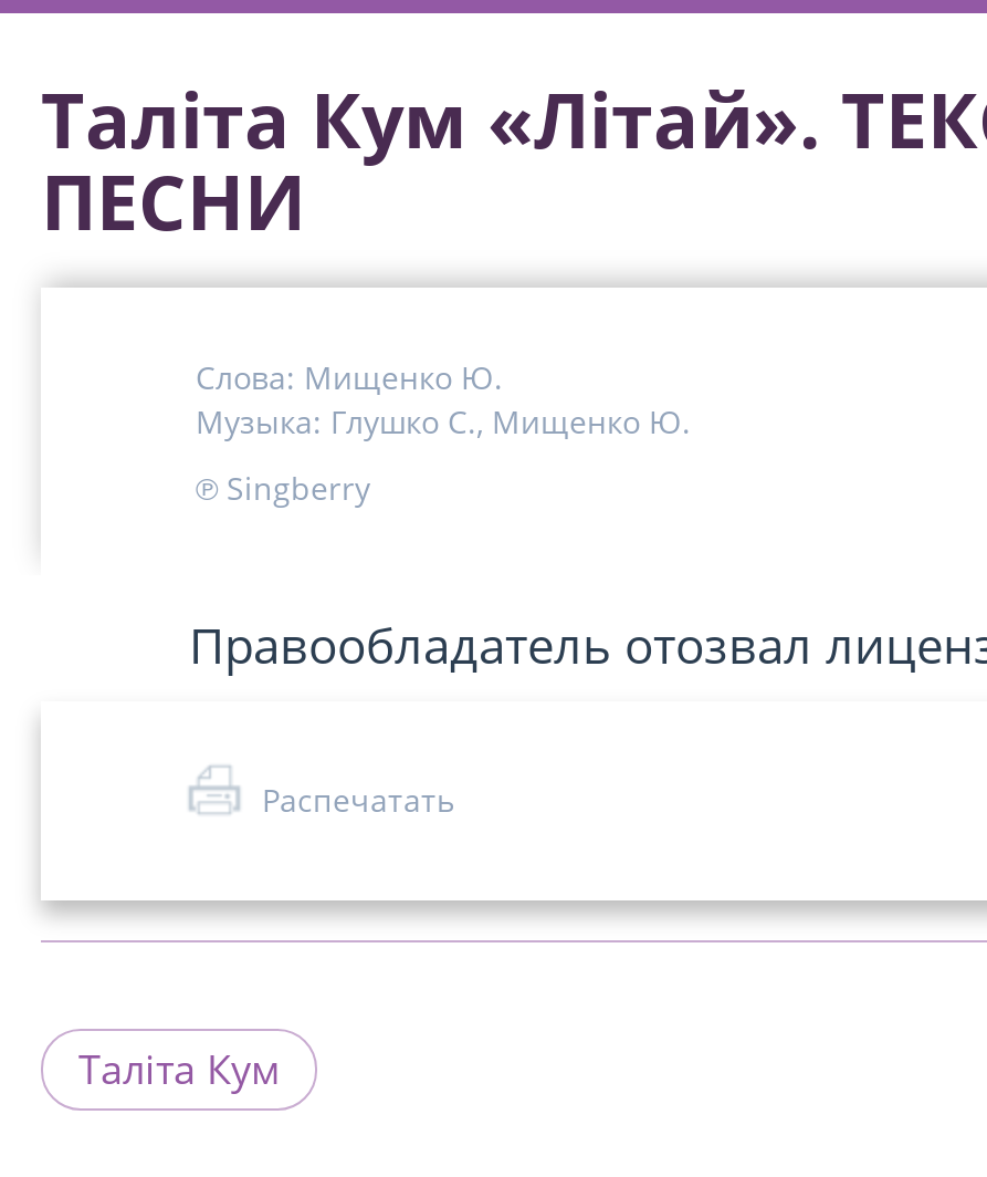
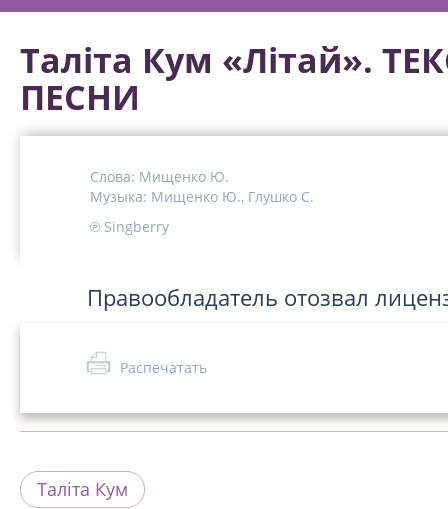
[196,400,691,442] Музыка: Глушко С., Мищенко Ю. -> [90,187,314,206] Музыка: Мищенко Ю., Глушко С.

